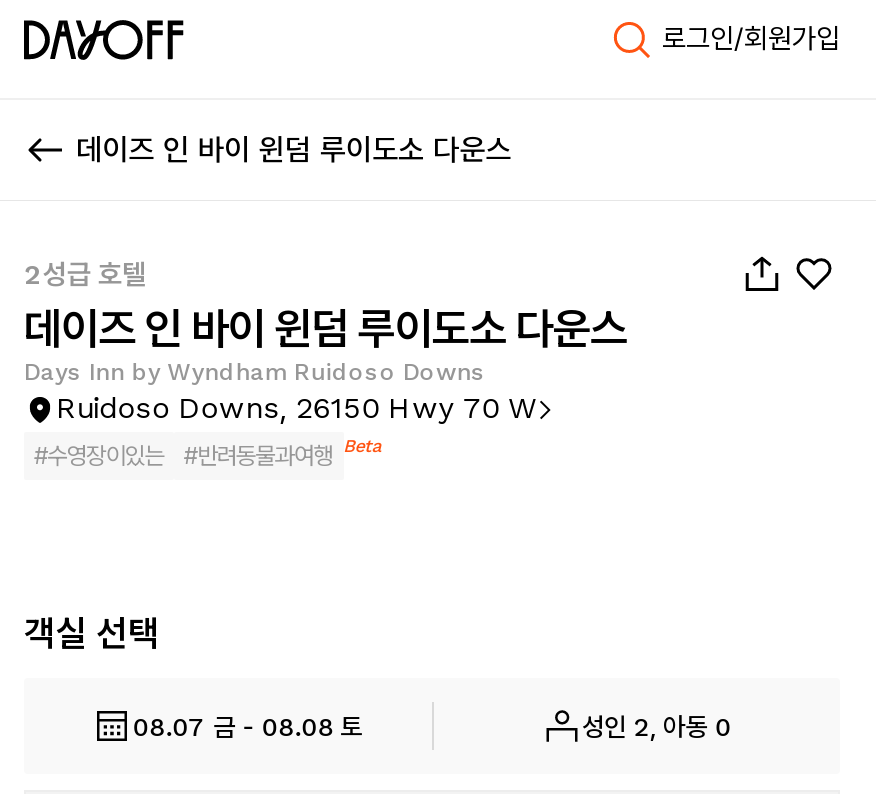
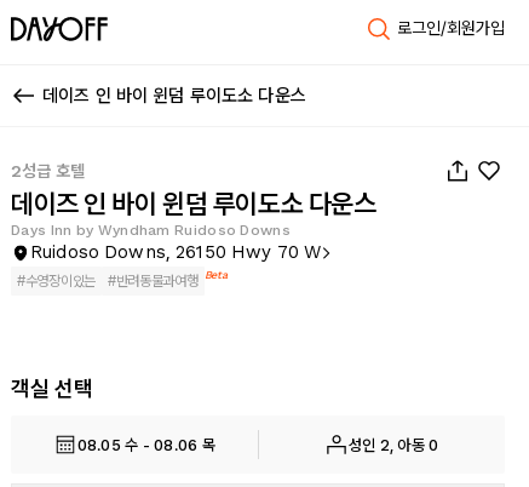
[132,711,363,741] 08.07 금 - 08.08 토 -> [77,436,215,454] 08.05 수 - 08.06 목

